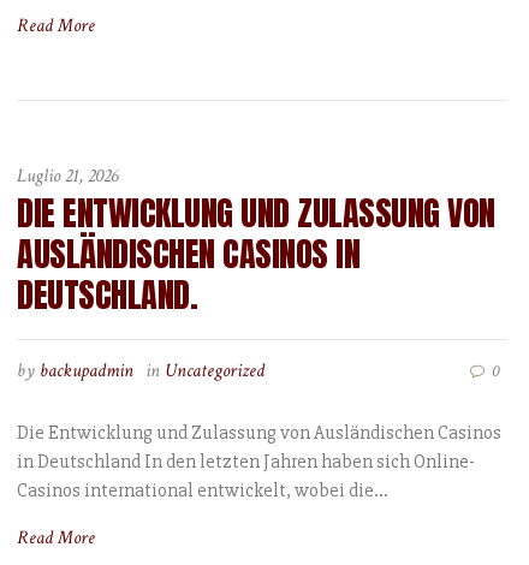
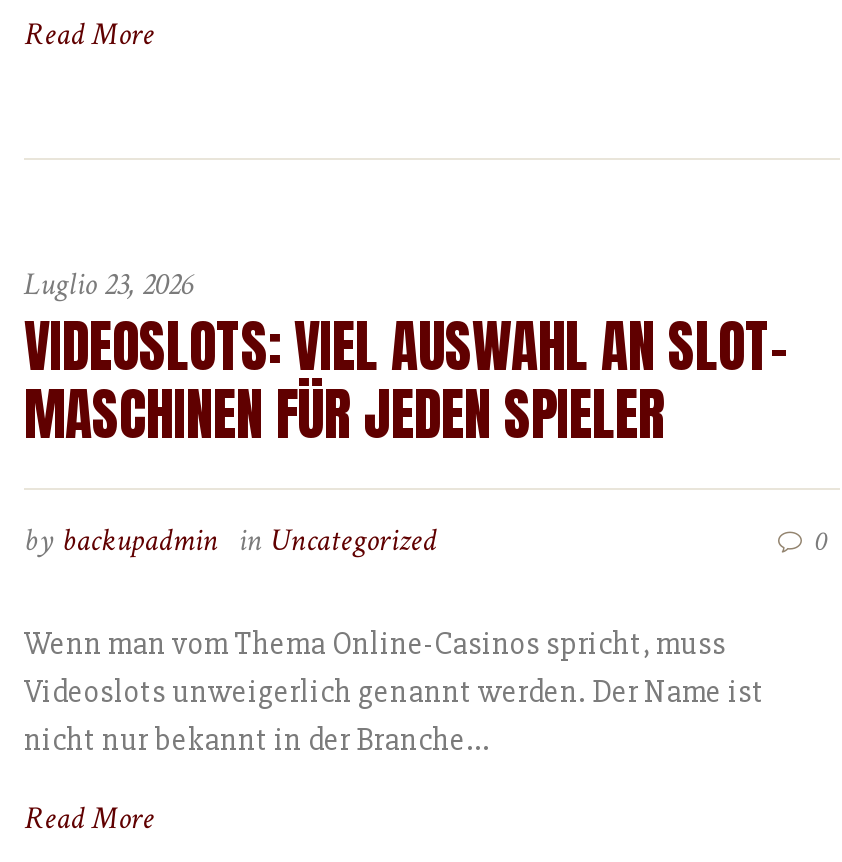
[17,164,495,320] Luglio 21, 2026 | DIE ENTWICKLUNG UND ZULASSUNG VON | AUSLÄNDISCHEN CASINOS IN | DEUTSCHLAND. -> [24,264,787,456] Luglio 23, 2026 | VIDEOSLOTS: VIEL AUSWAHL AN SLOT- | MASCHINEN FÜR JEDEN SPIELER
[17,421,501,503] Die Entwicklung und Zulassung von Ausländischen Casinos | in Deutschland In den letzten Jahren haben sich Online- | Casinos international entwickelt, wobei die... -> [24,624,764,760] Wenn man vom Thema Online-Casinos spricht, muss | Videoslots unweigerlich genannt werden. Der Name ist | nicht nur bekannt in der Branche...

